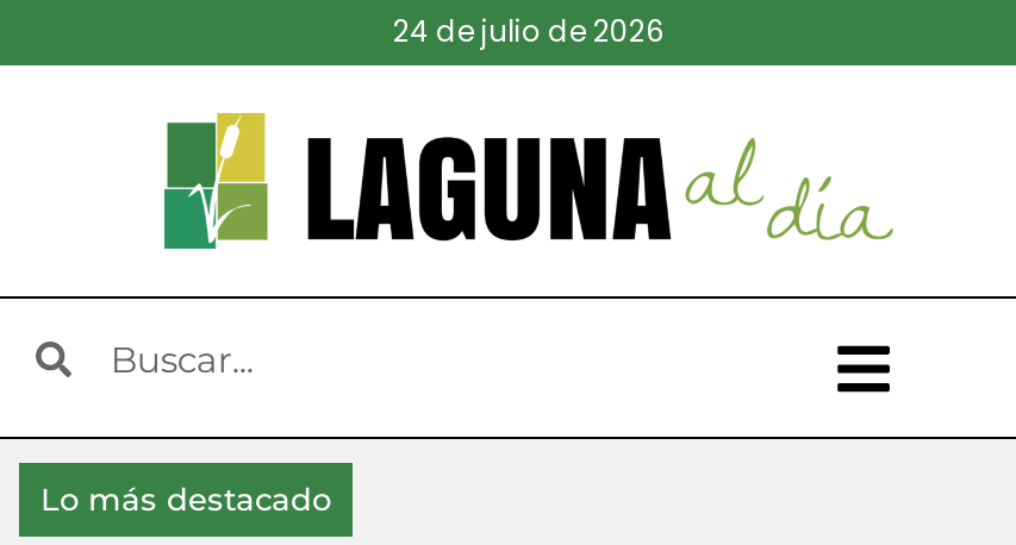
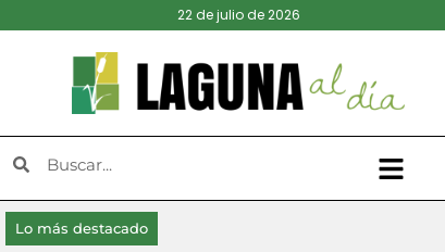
[393,11,665,51] 24 de julio de 2026 -> [177,5,300,24] 22 de julio de 2026

